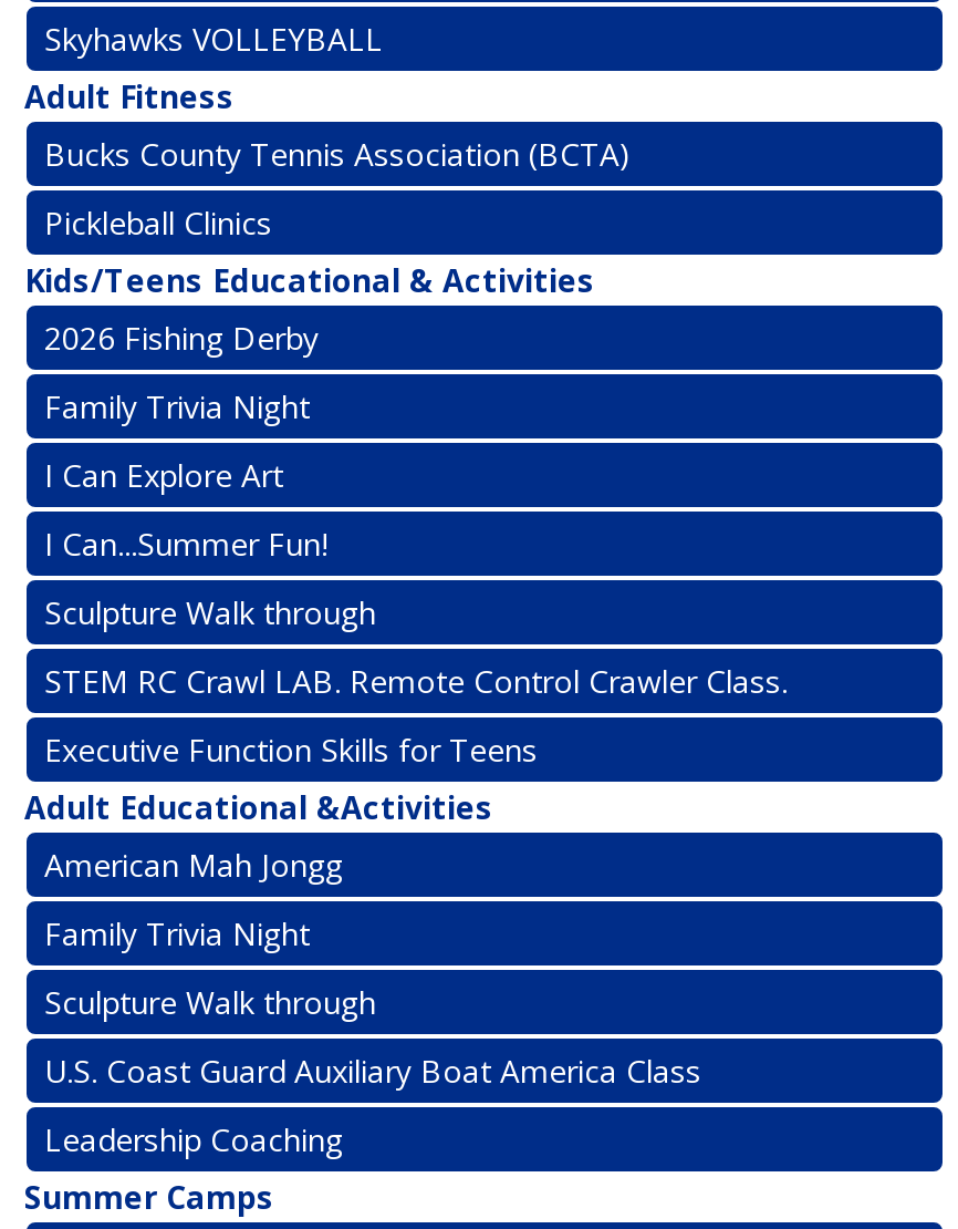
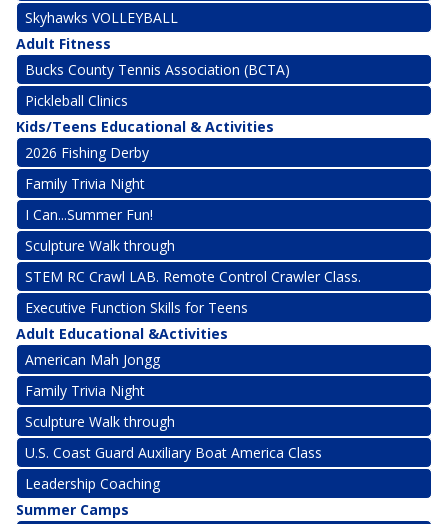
[44,453,283,495] I Can Explore Art -> none

